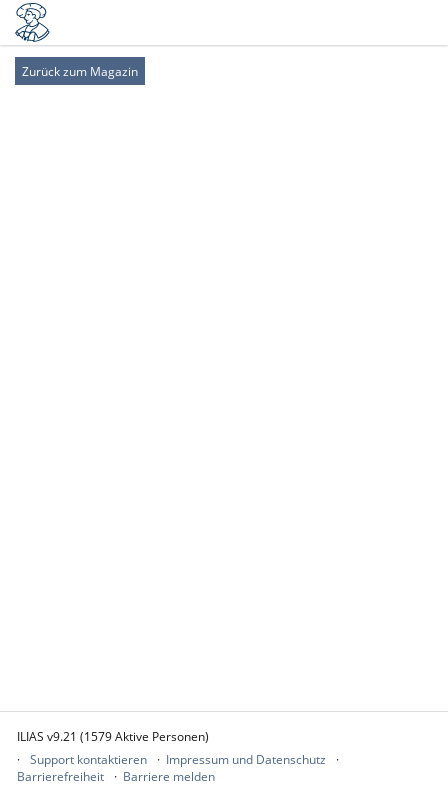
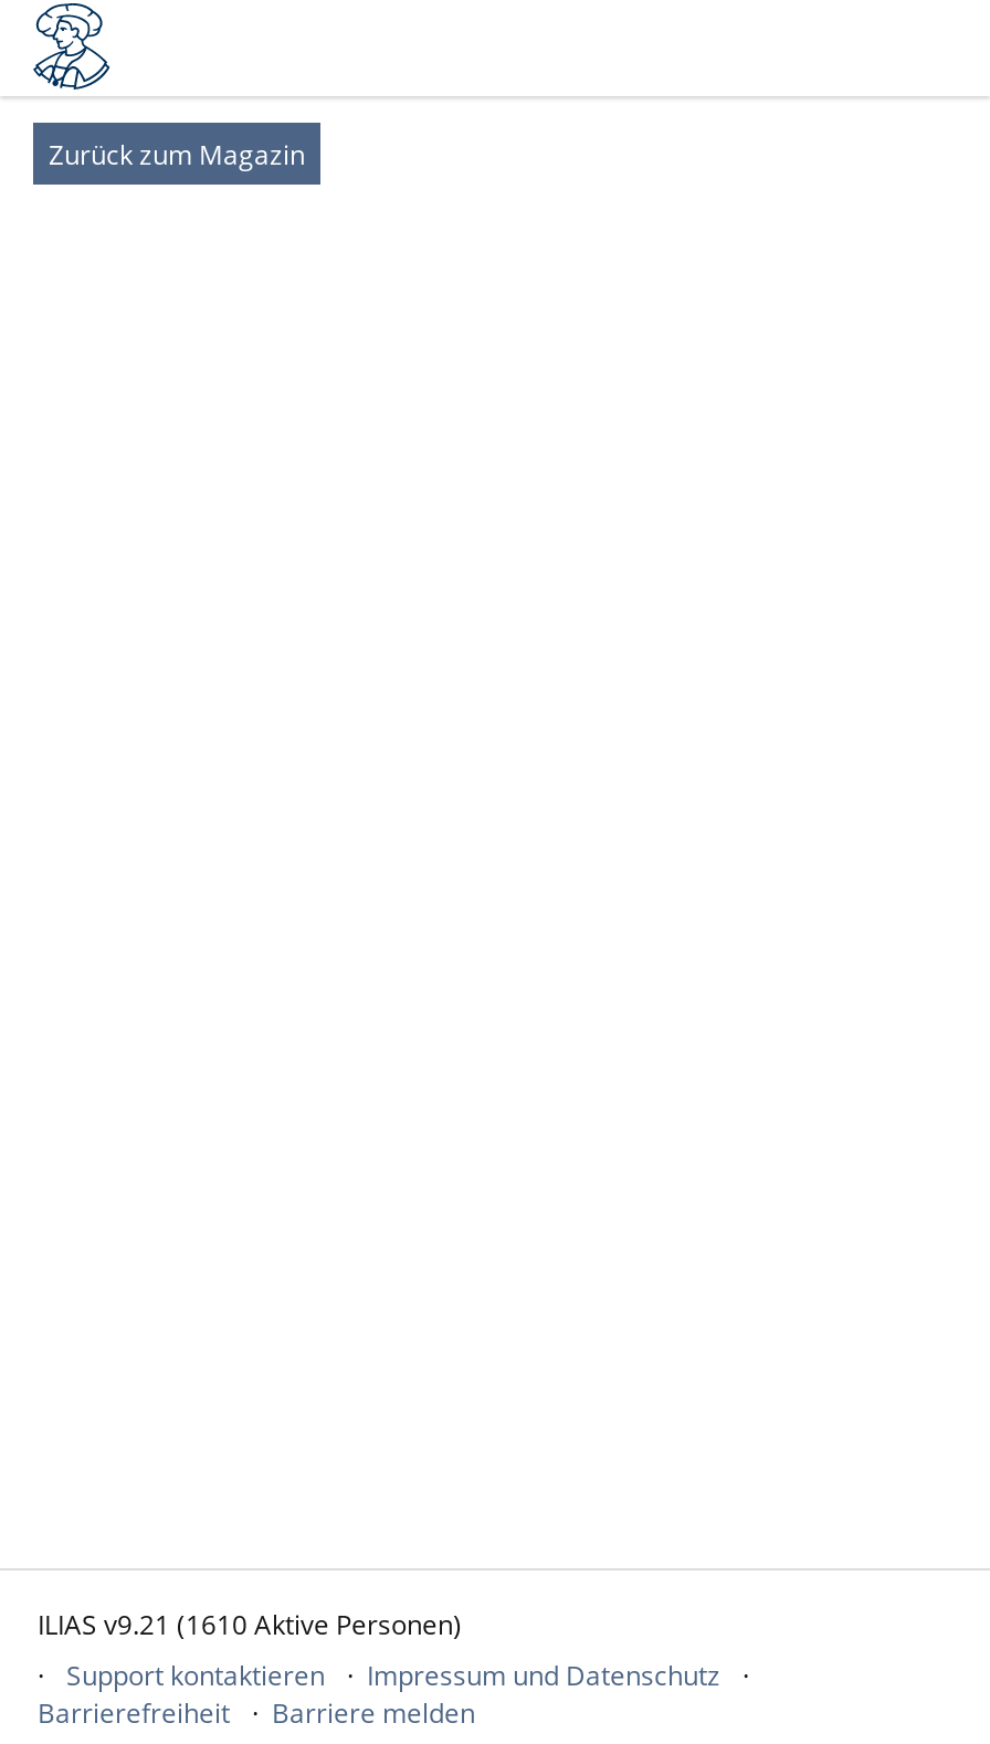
[17,728,209,745] ILIAS v9.21 (1579 Aktive Personen) -> [38,1606,462,1643] ILIAS v9.21 (1610 Aktive Personen)

